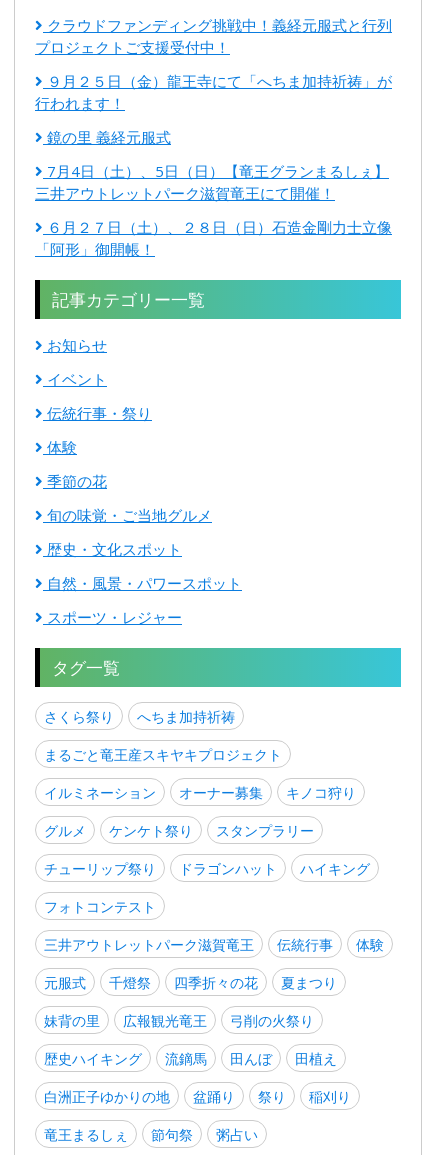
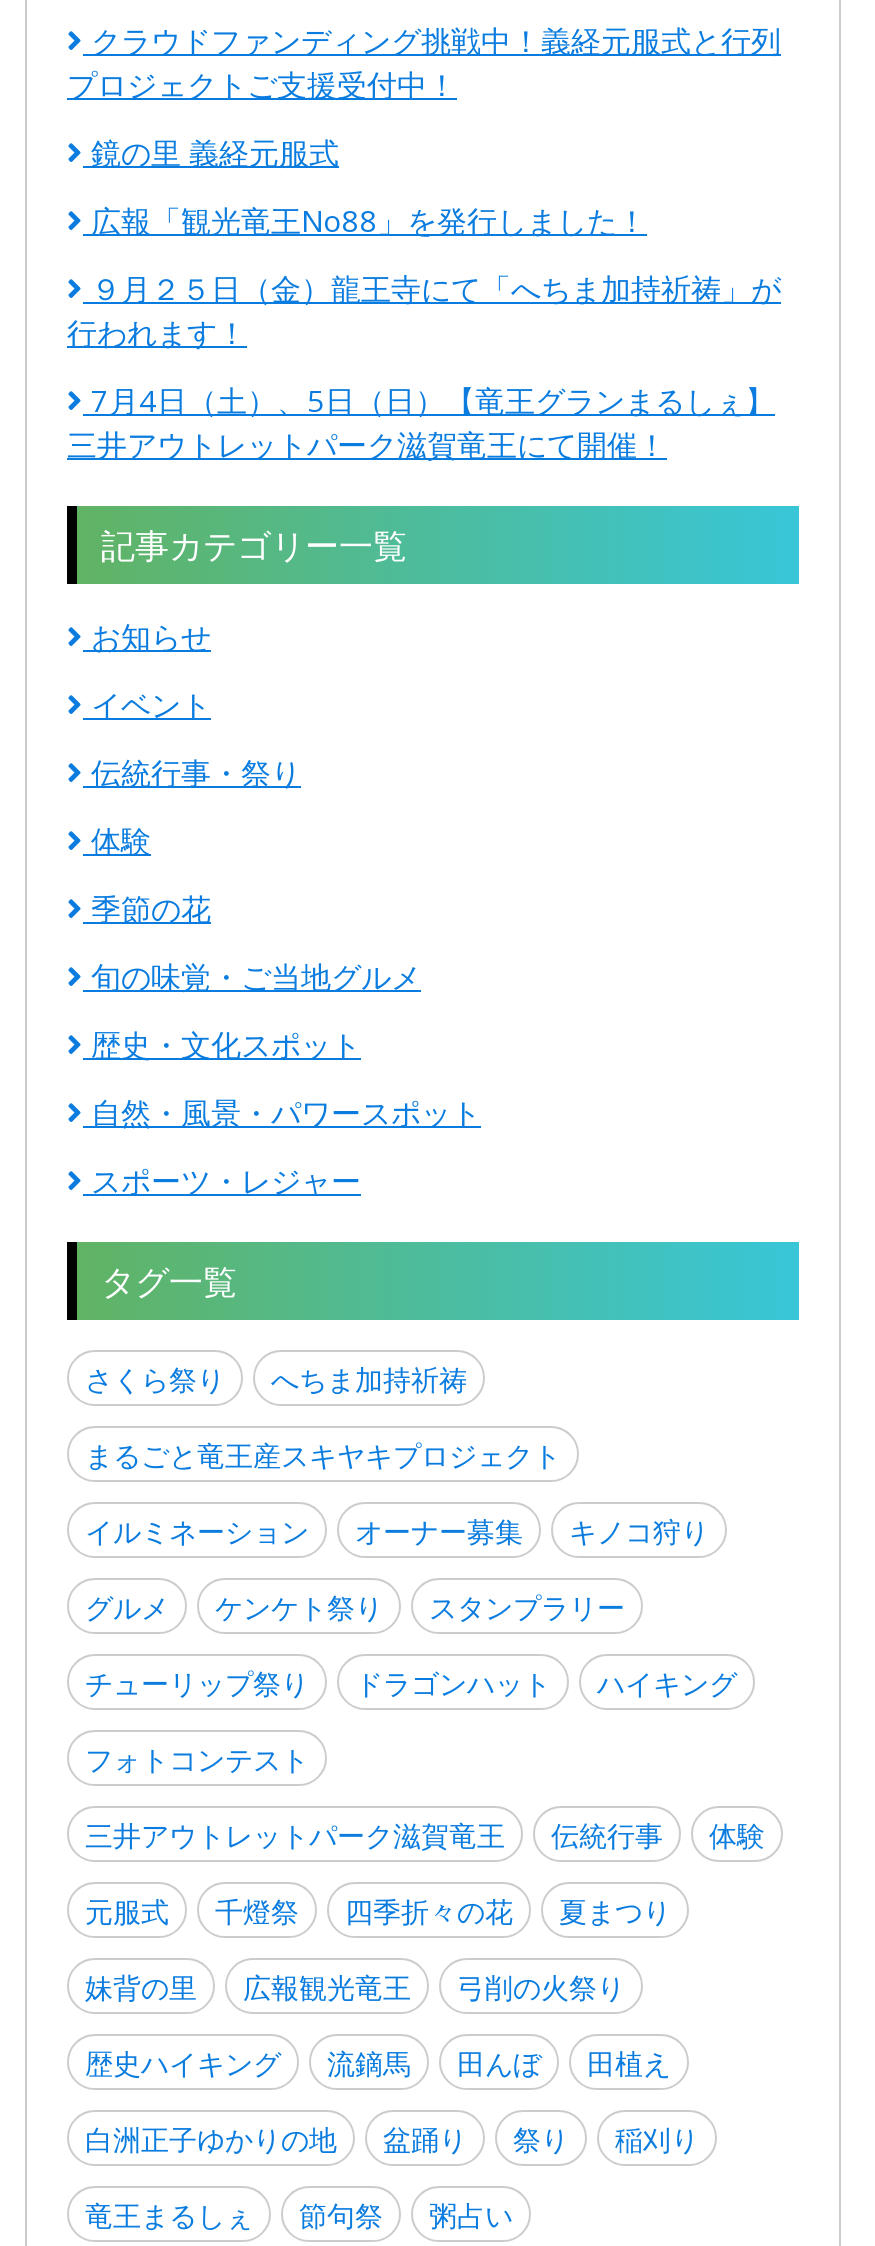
none -> [83,200,647,240] 広報「観光竜王No88」を発行しました！
moved [35,71,392,113] -> [67,268,781,352]: ９月２５日（金）龍王寺にて「へちま加持祈祷」が | 行われます！
moved [43,127,171,147] -> [83,132,339,172]: 鏡の里 義経元服式
moved [35,161,389,203] -> [67,380,775,464]: 7月4日（土）、5日（日）【竜王グランまるしぇ】 | 三井アウトレットパーク滋賀竜王にて開催！
[35,217,392,259] ６月２７日（土）、２８日（日）石造金剛力士立像 | 「阿形」御開帳！ -> none

